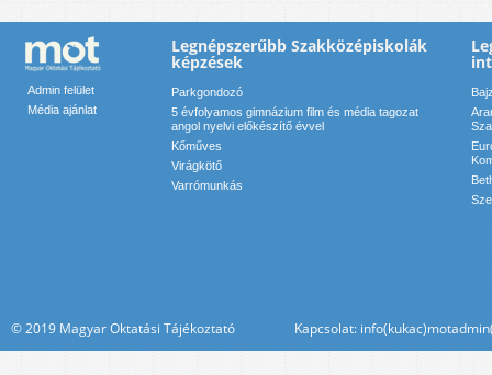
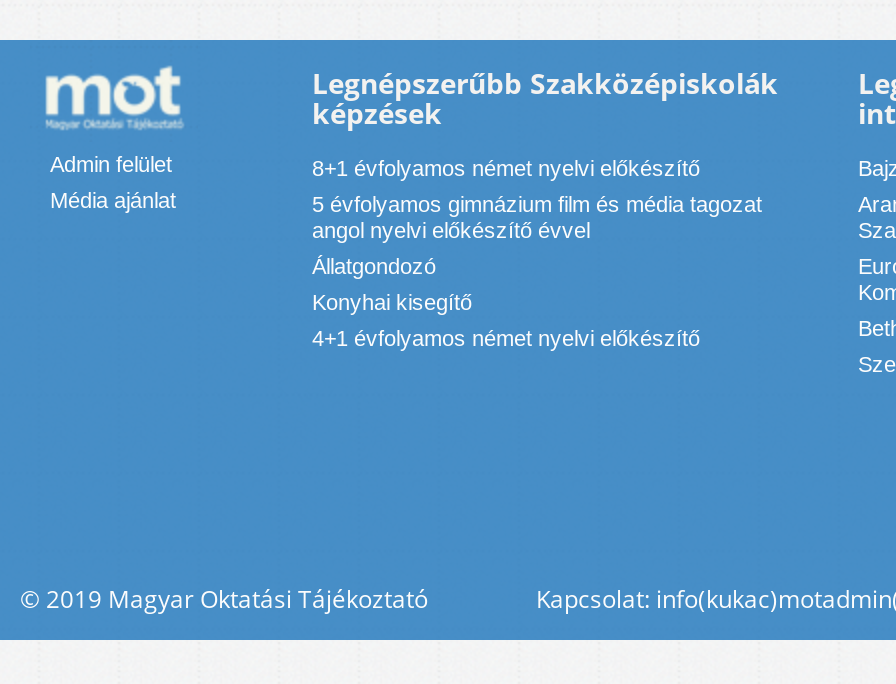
[171,86,243,99] Parkgondozó -> [312,156,700,180] 8+1 évfolyamos német nyelvi előkészítő
[171,139,222,153] Kőműves -> [312,254,436,278] Állatgondozó
[171,159,222,172] Virágkötő -> [312,290,472,314] Konyhai kisegítő
[171,179,243,192] Varrómunkás -> [312,326,700,350] 4+1 évfolyamos német nyelvi előkészítő

